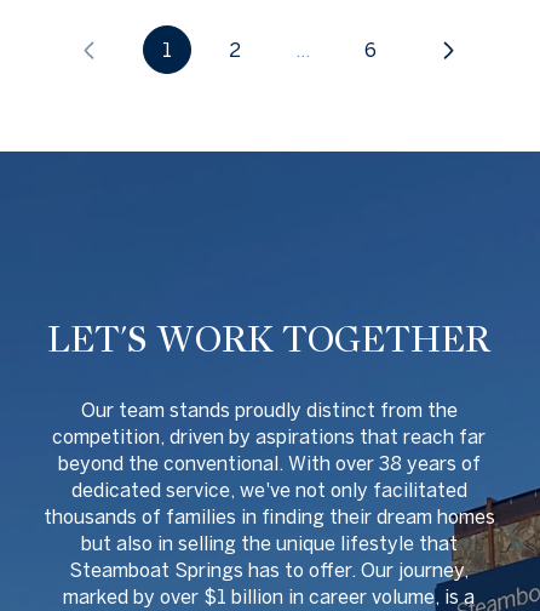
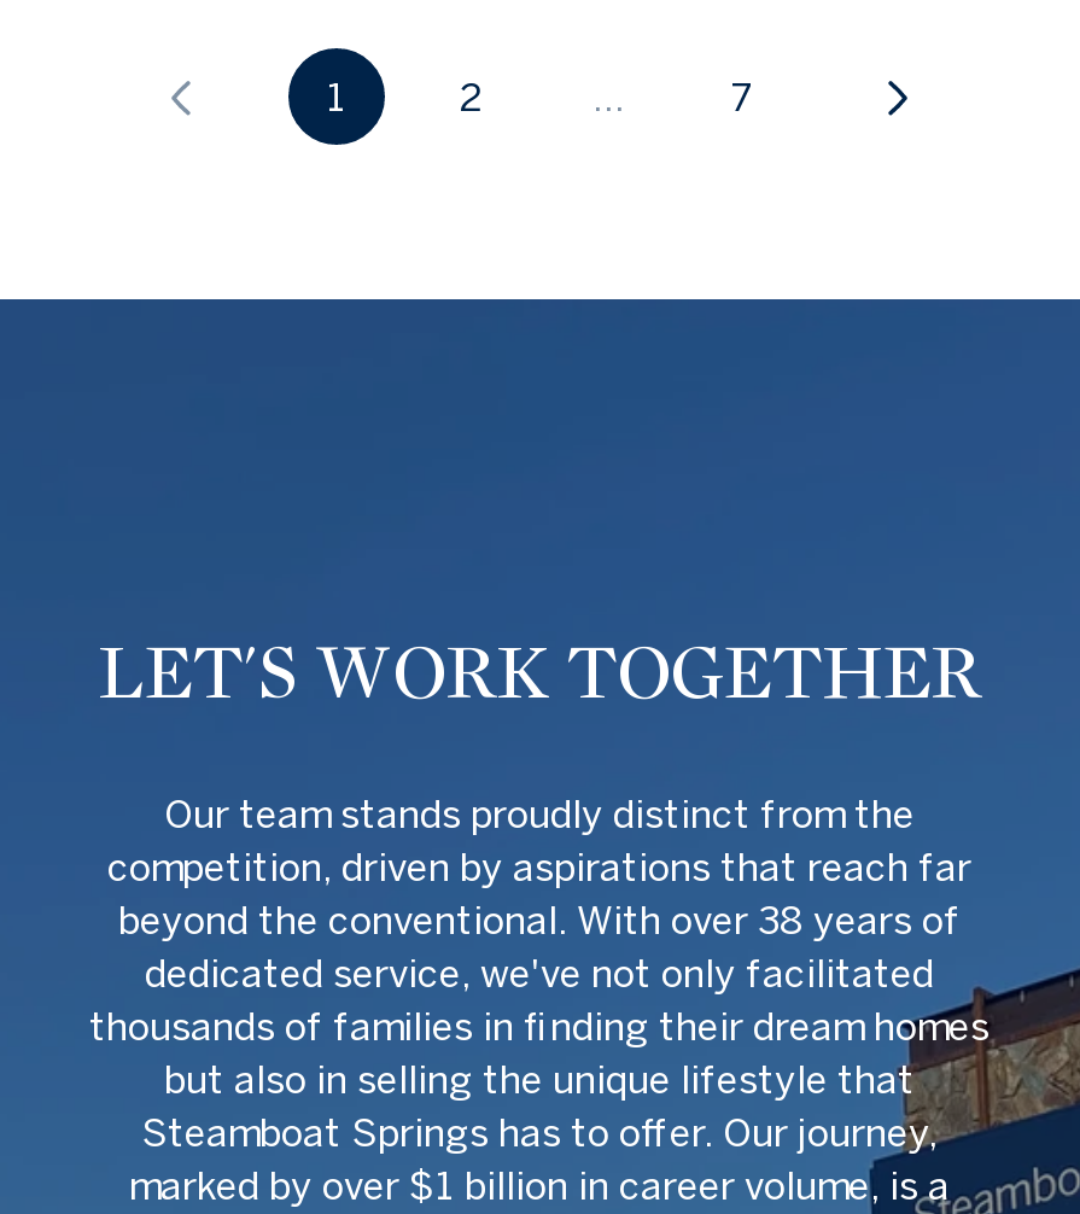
[364,39,377,61] 6 -> [731,75,753,118] 7

